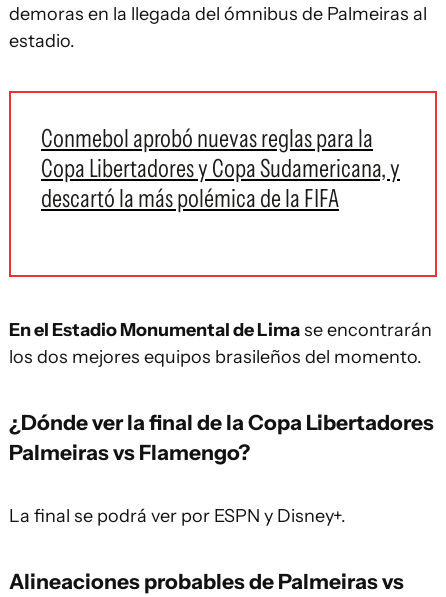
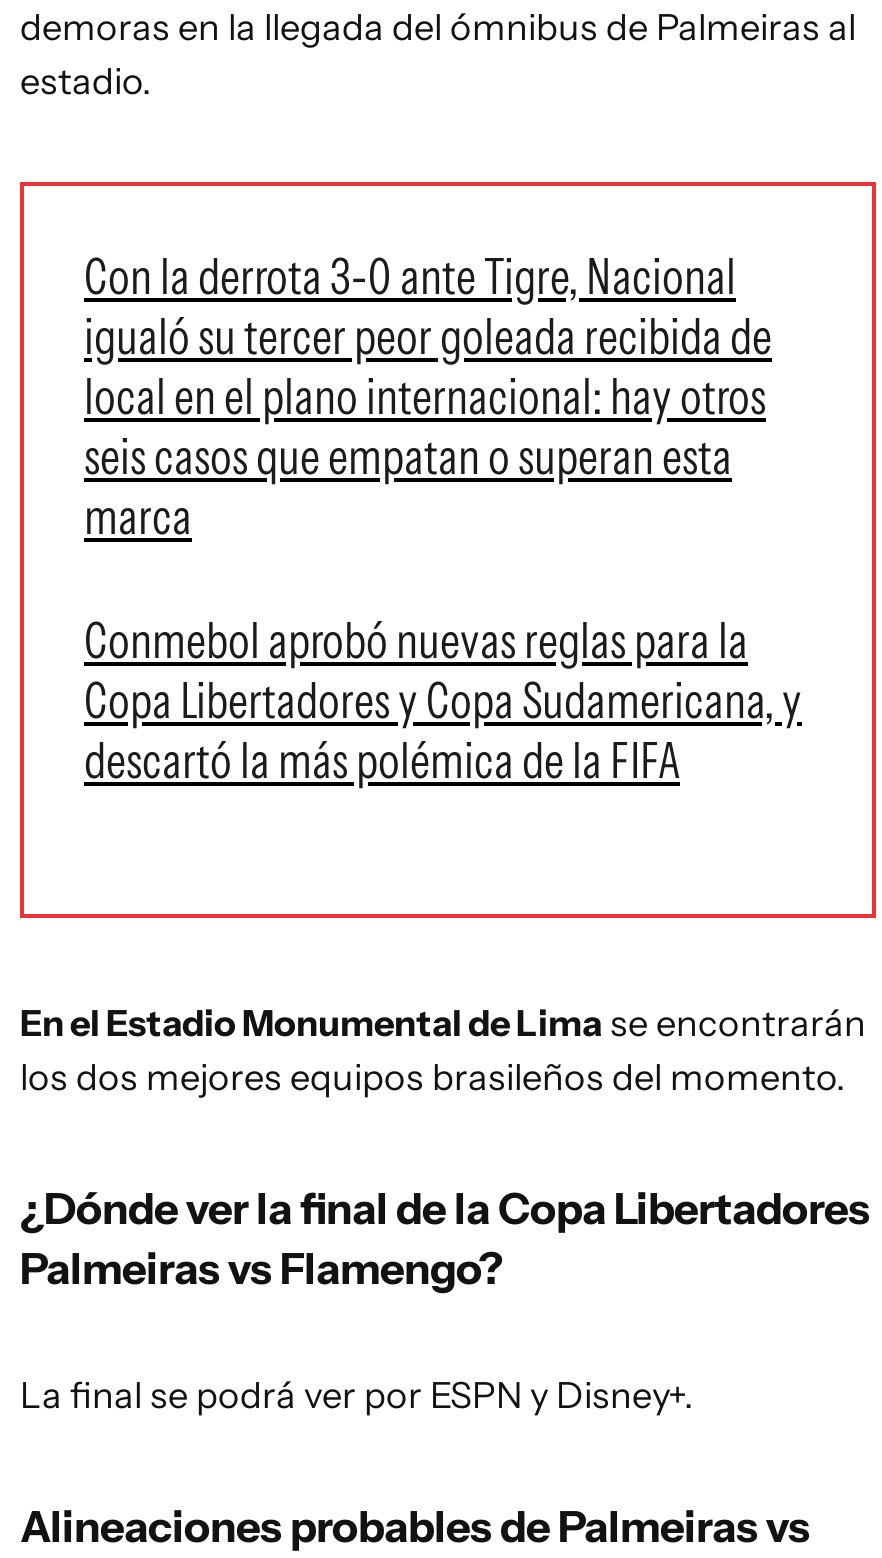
none -> [84,246,772,546] Con la derrota 3-0 ante Tigre, Nacional | igualó su tercer peor goleada recibida de | local en el plano internacional: hay otros | seis casos que empatan o superan esta | marca

